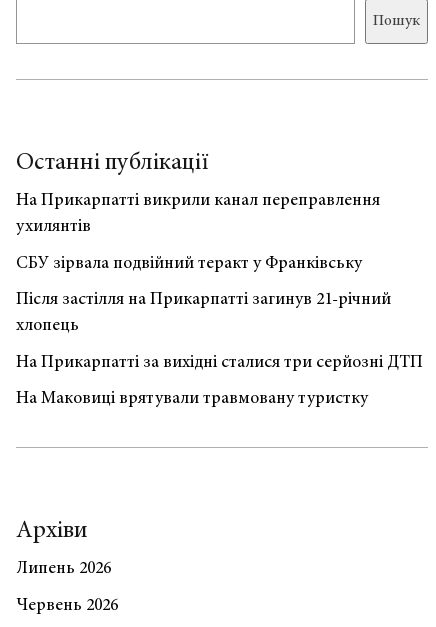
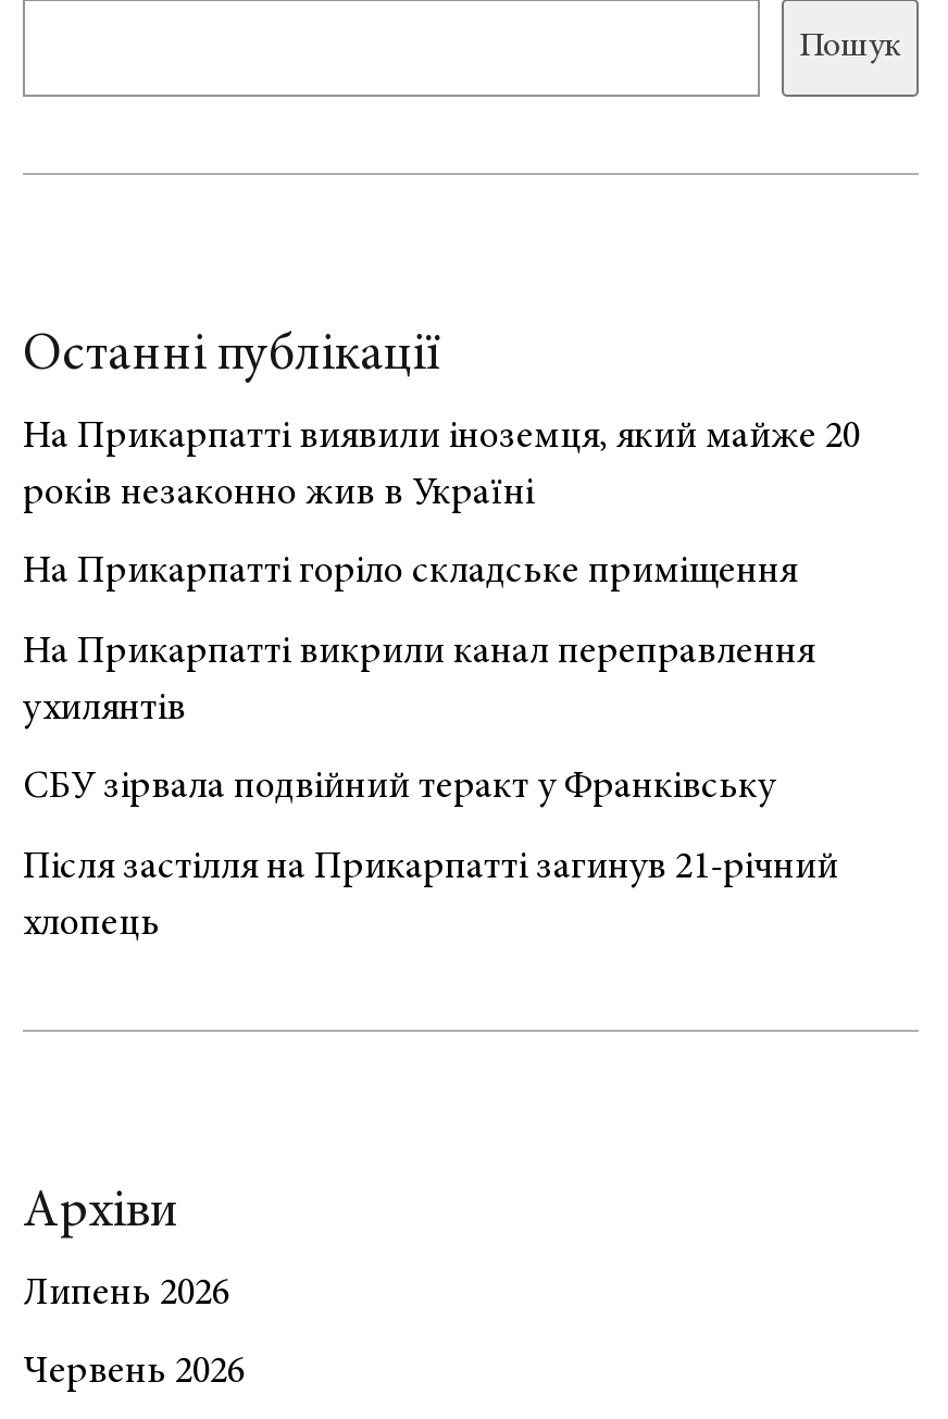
none -> [23,418,860,593] На Прикарпатті виявили іноземця, який майже 20 | років незаконно жив в Україні | На Прикарпатті горіло складське приміщення
moved [16,192,391,335] -> [23,633,838,944]: На Прикарпатті викрили канал переправлення | ухилянтів | СБУ зірвала подвійний теракт у Франківську | Після застілля на Прикарпатті загинув 21-річний | хлопець
[16,354,423,408] На Прикарпатті за вихідні сталися три серйозні ДТП | На Маковиці врятували травмовану туристку -> none

